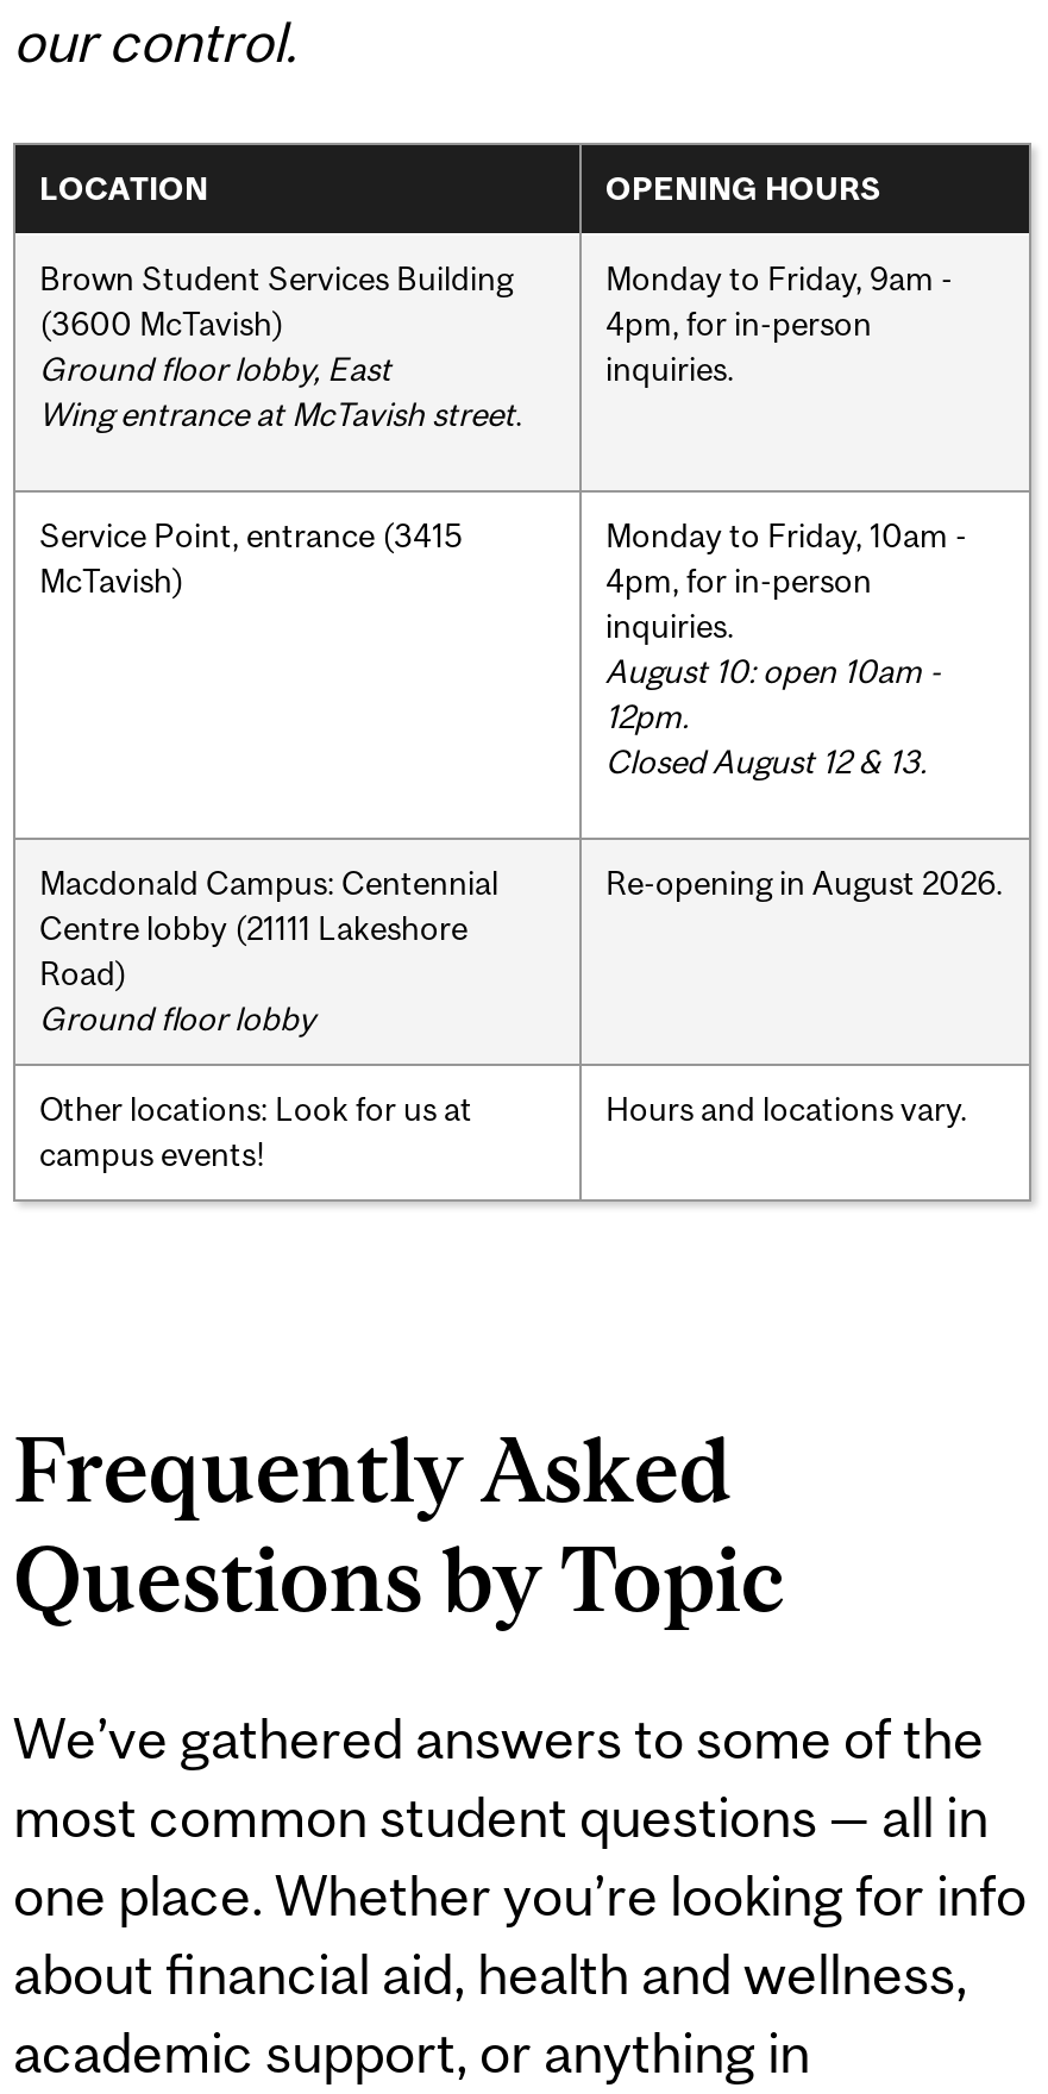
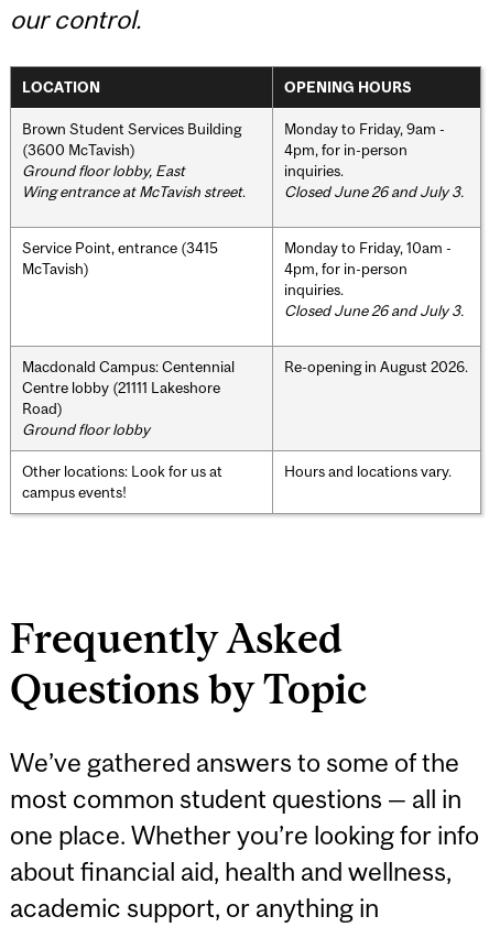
none -> [284,182,464,200] Closed June 26 and July 3.
[605,651,941,780] August 10: open 10am - | 12pm. | Closed August 12 & 13. -> [284,301,464,319] Closed June 26 and July 3.

